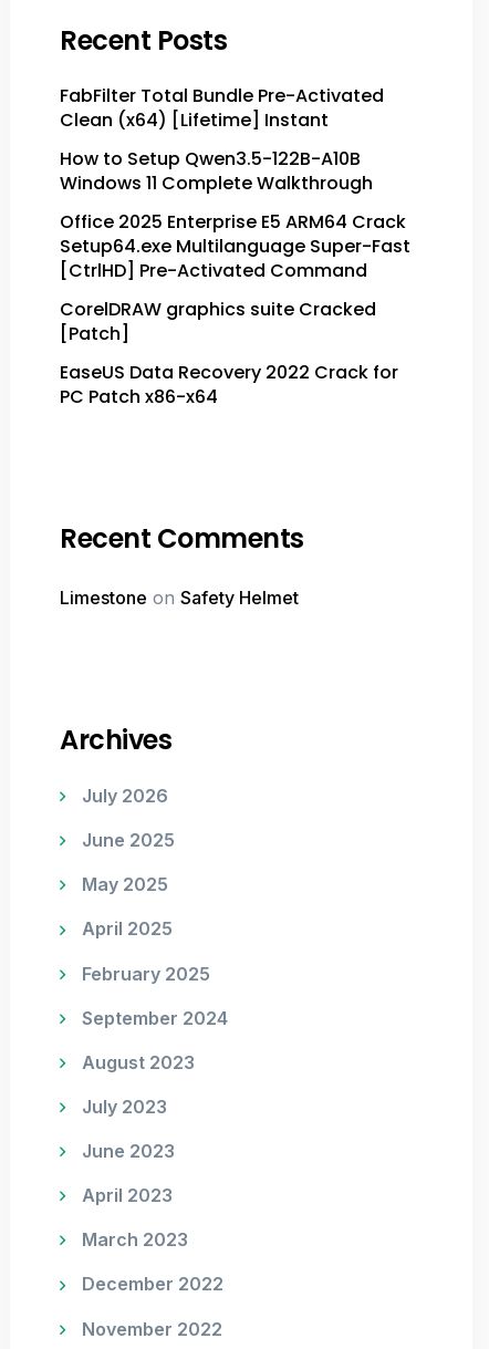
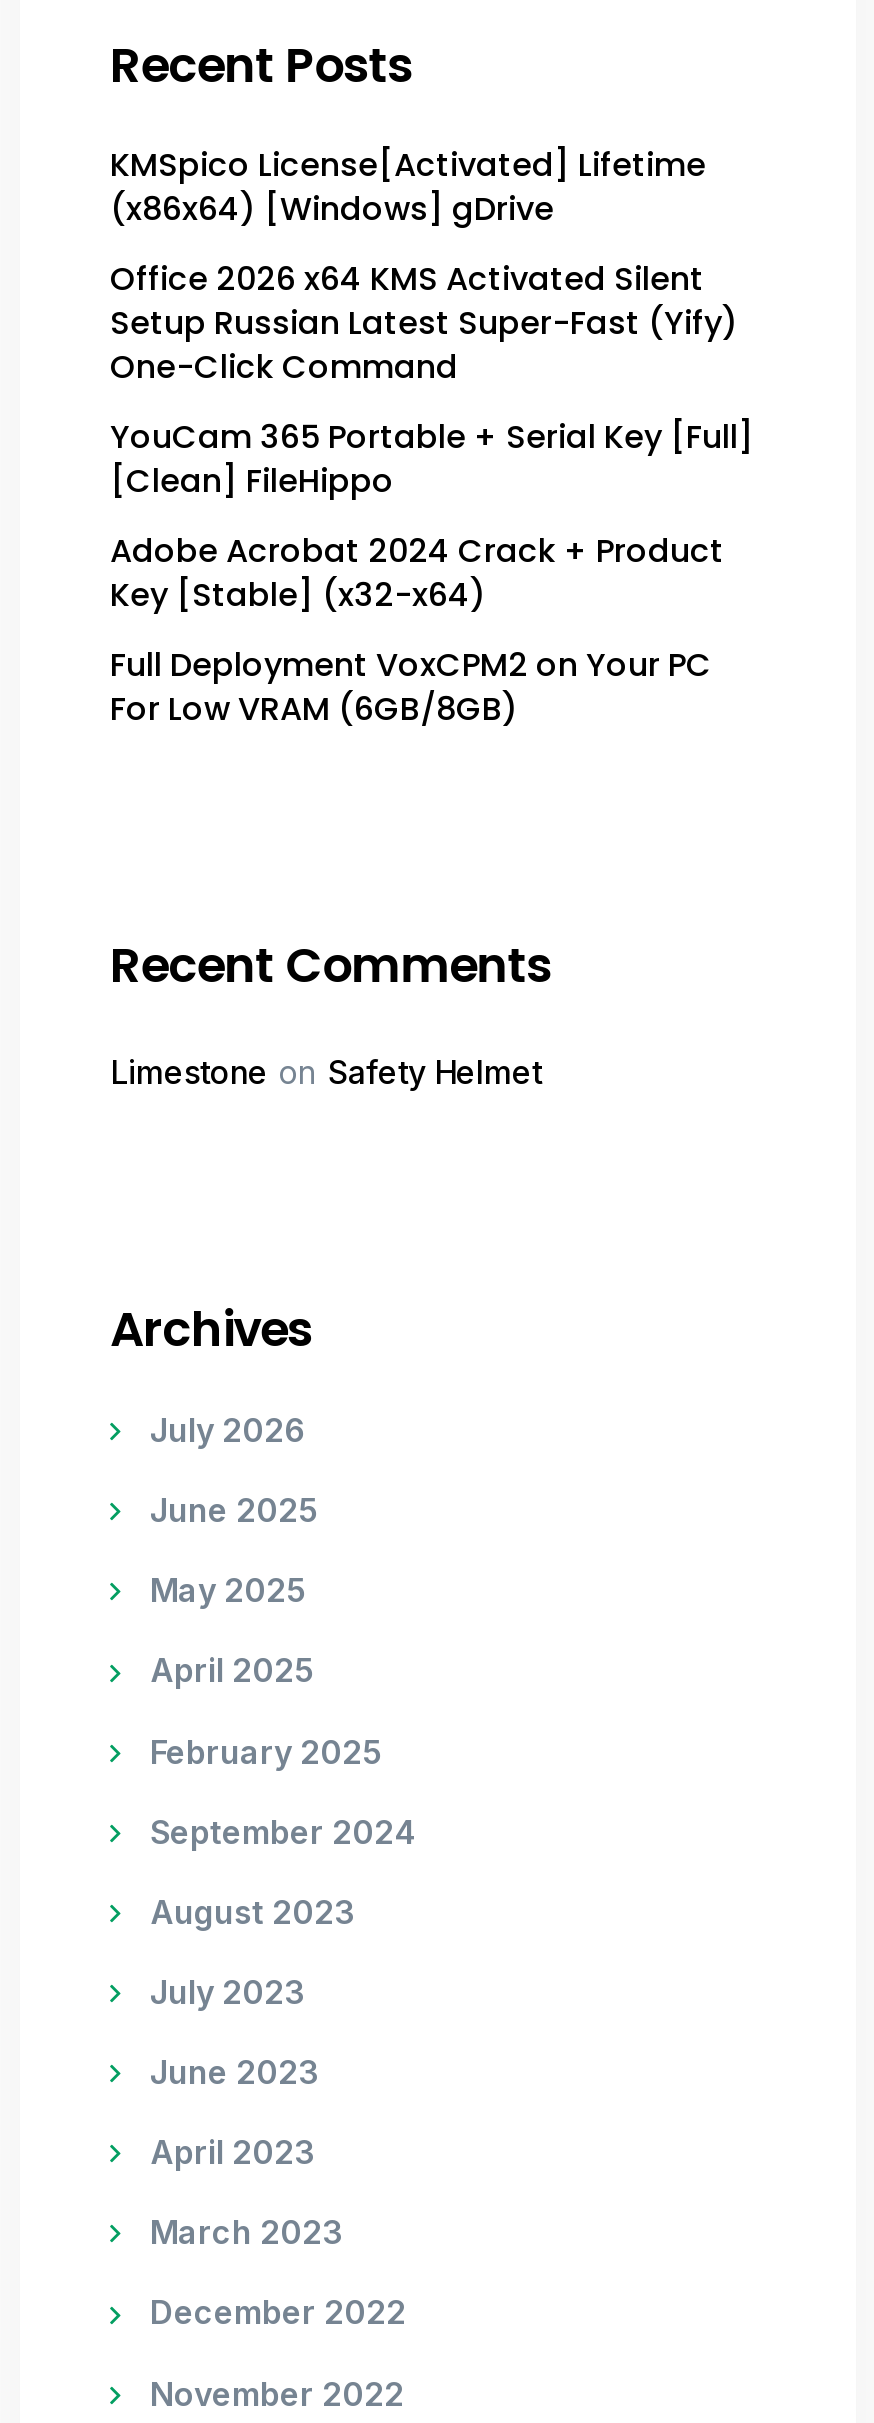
[60,83,384,133] FabFilter Total Bundle Pre-Activated | Clean (x64) [Lifetime] Instant -> [110,142,706,232] KMSpico License[Activated] Lifetime | (x86x64) [Windows] gDrive
[60,146,373,196] How to Setup Qwen3.5-122B-A10B | Windows 11 Complete Walkthrough -> [110,256,738,390] Office 2026 x64 KMS Activated Silent | Setup Russian Latest Super-Fast (Yify) | One-Click Command
[60,209,410,283] Office 2025 Enterprise E5 ARM64 Crack | Setup64.exe Multilanguage Super-Fast | [CtrlHD] Pre-Activated Command -> [110,414,754,504] YouCam 365 Portable + Serial Key [Full] | [Clean] FileHippo
[60,297,376,346] CorelDRAW graphics suite Cracked | [Patch] -> [110,528,724,618] Adobe Acrobat 2024 Crack + Product | Key [Stable] (x32-x64)
[60,360,398,409] EaseUS Data Recovery 2022 Crack for | PC Patch x86-x64 -> [110,642,712,732] Full Deployment VoxCPM2 on Your PC | For Low VRAM (6GB/8GB)

